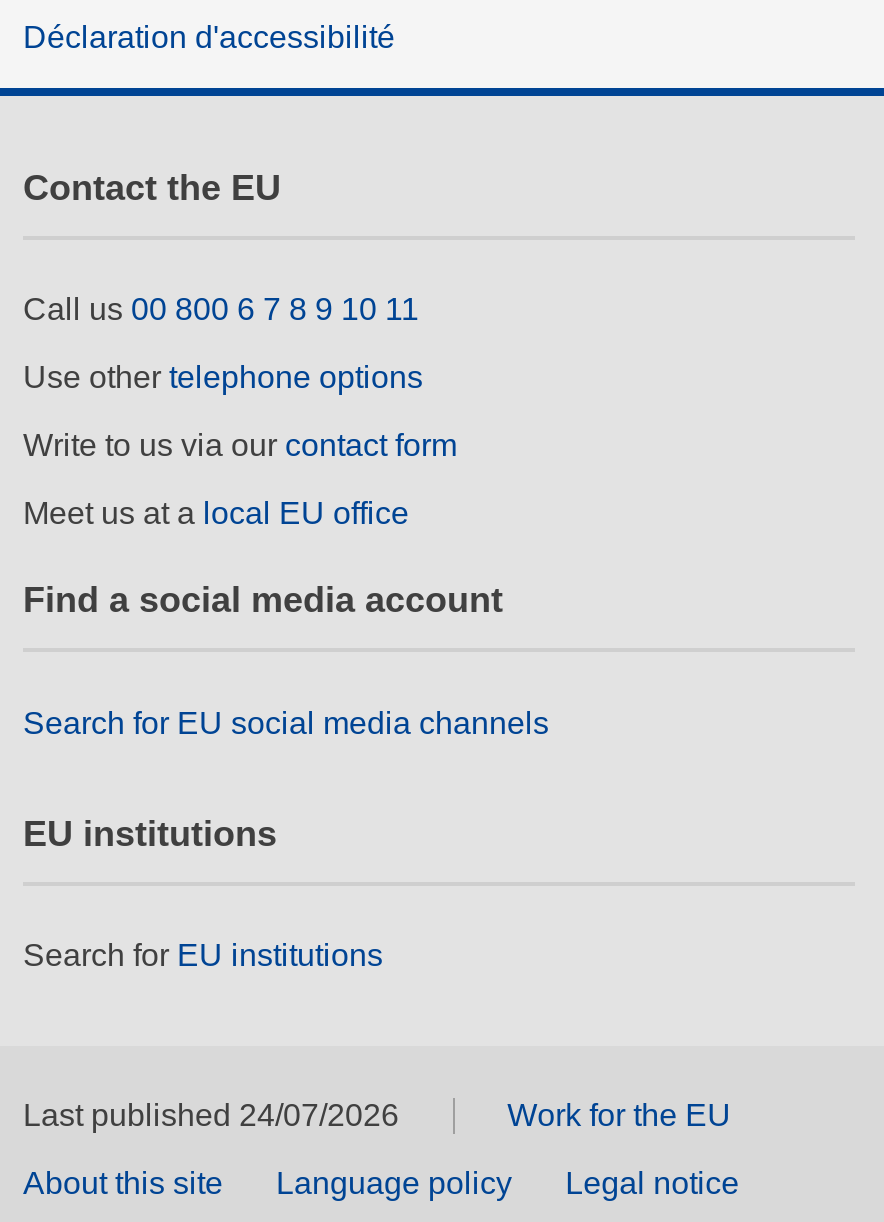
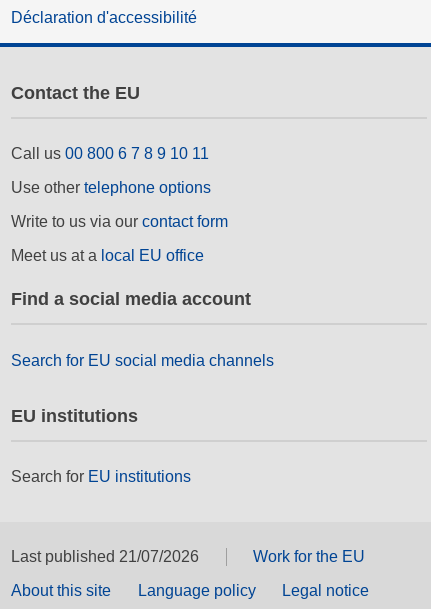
[23,1099,399,1133] Last published 24/07/2026 -> [11,548,199,565] Last published 21/07/2026

